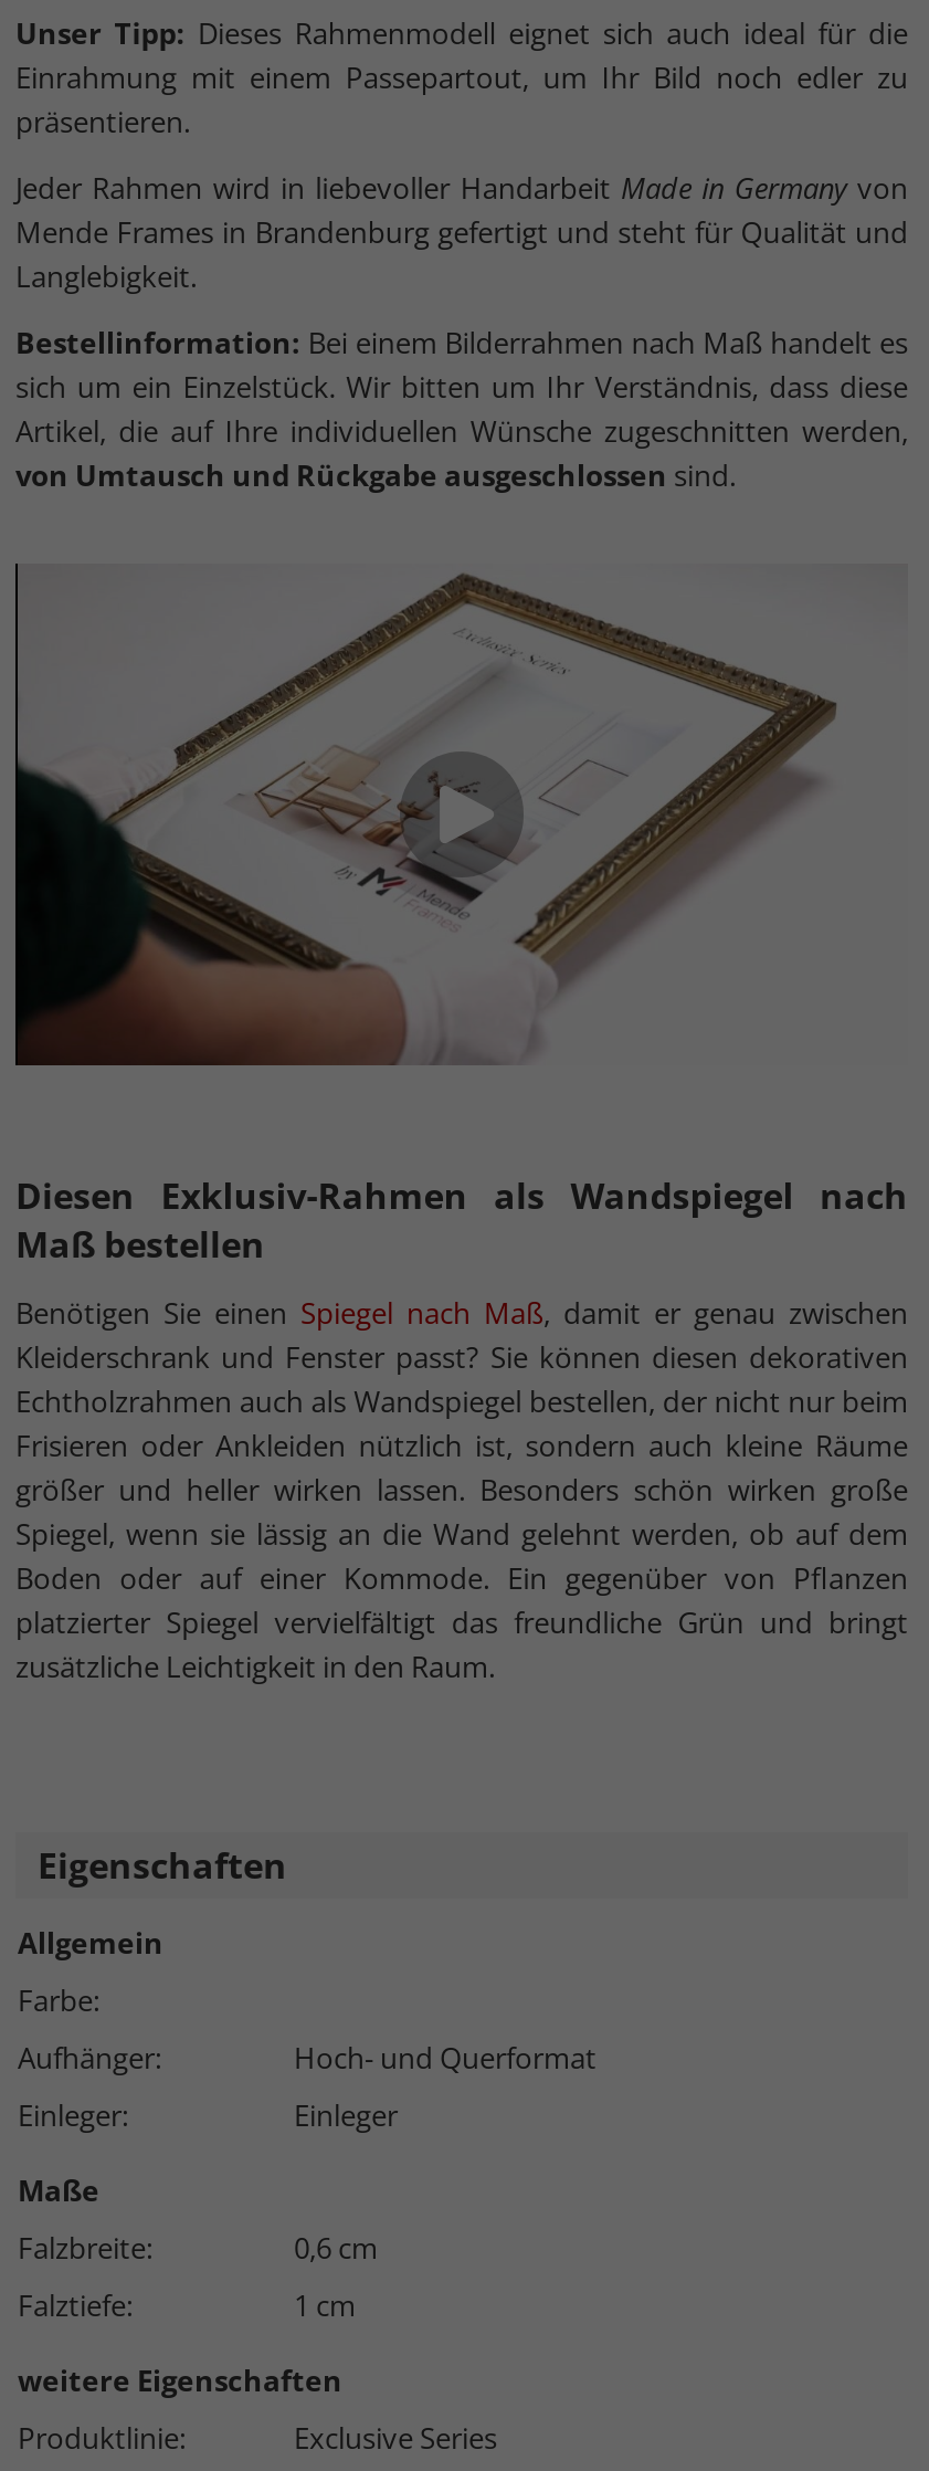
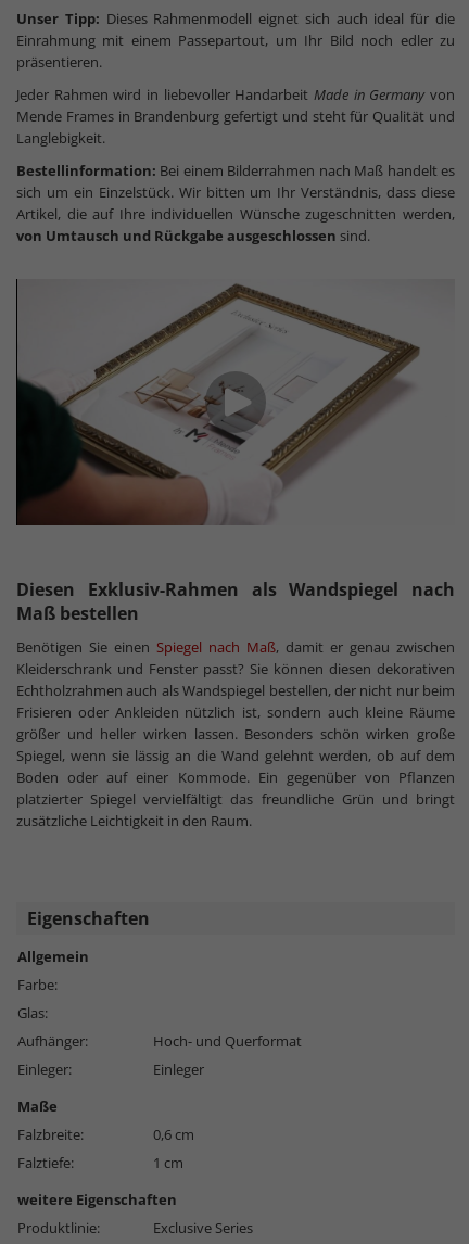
none -> [17,1003,48,1023] Glas:

